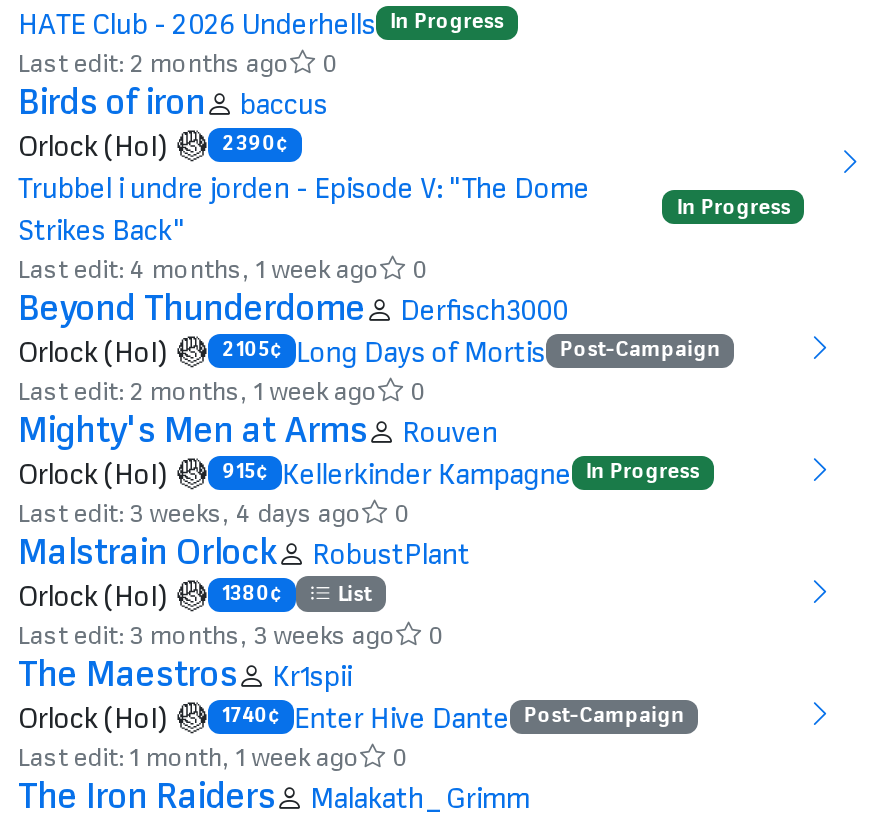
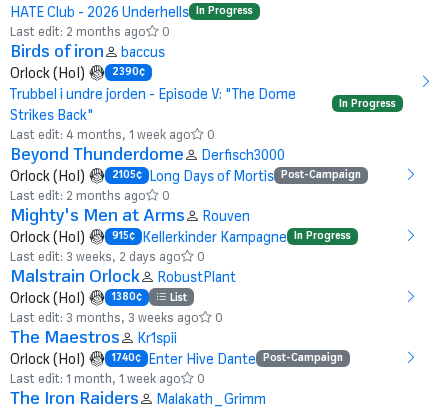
[18,374,378,406] Last edit: 2 months, 1 week ago -> [10,187,146,203] Last edit: 2 months ago
[18,496,362,528] Last edit: 3 weeks, 4 days ago -> [10,248,181,264] Last edit: 3 weeks, 2 days ago

